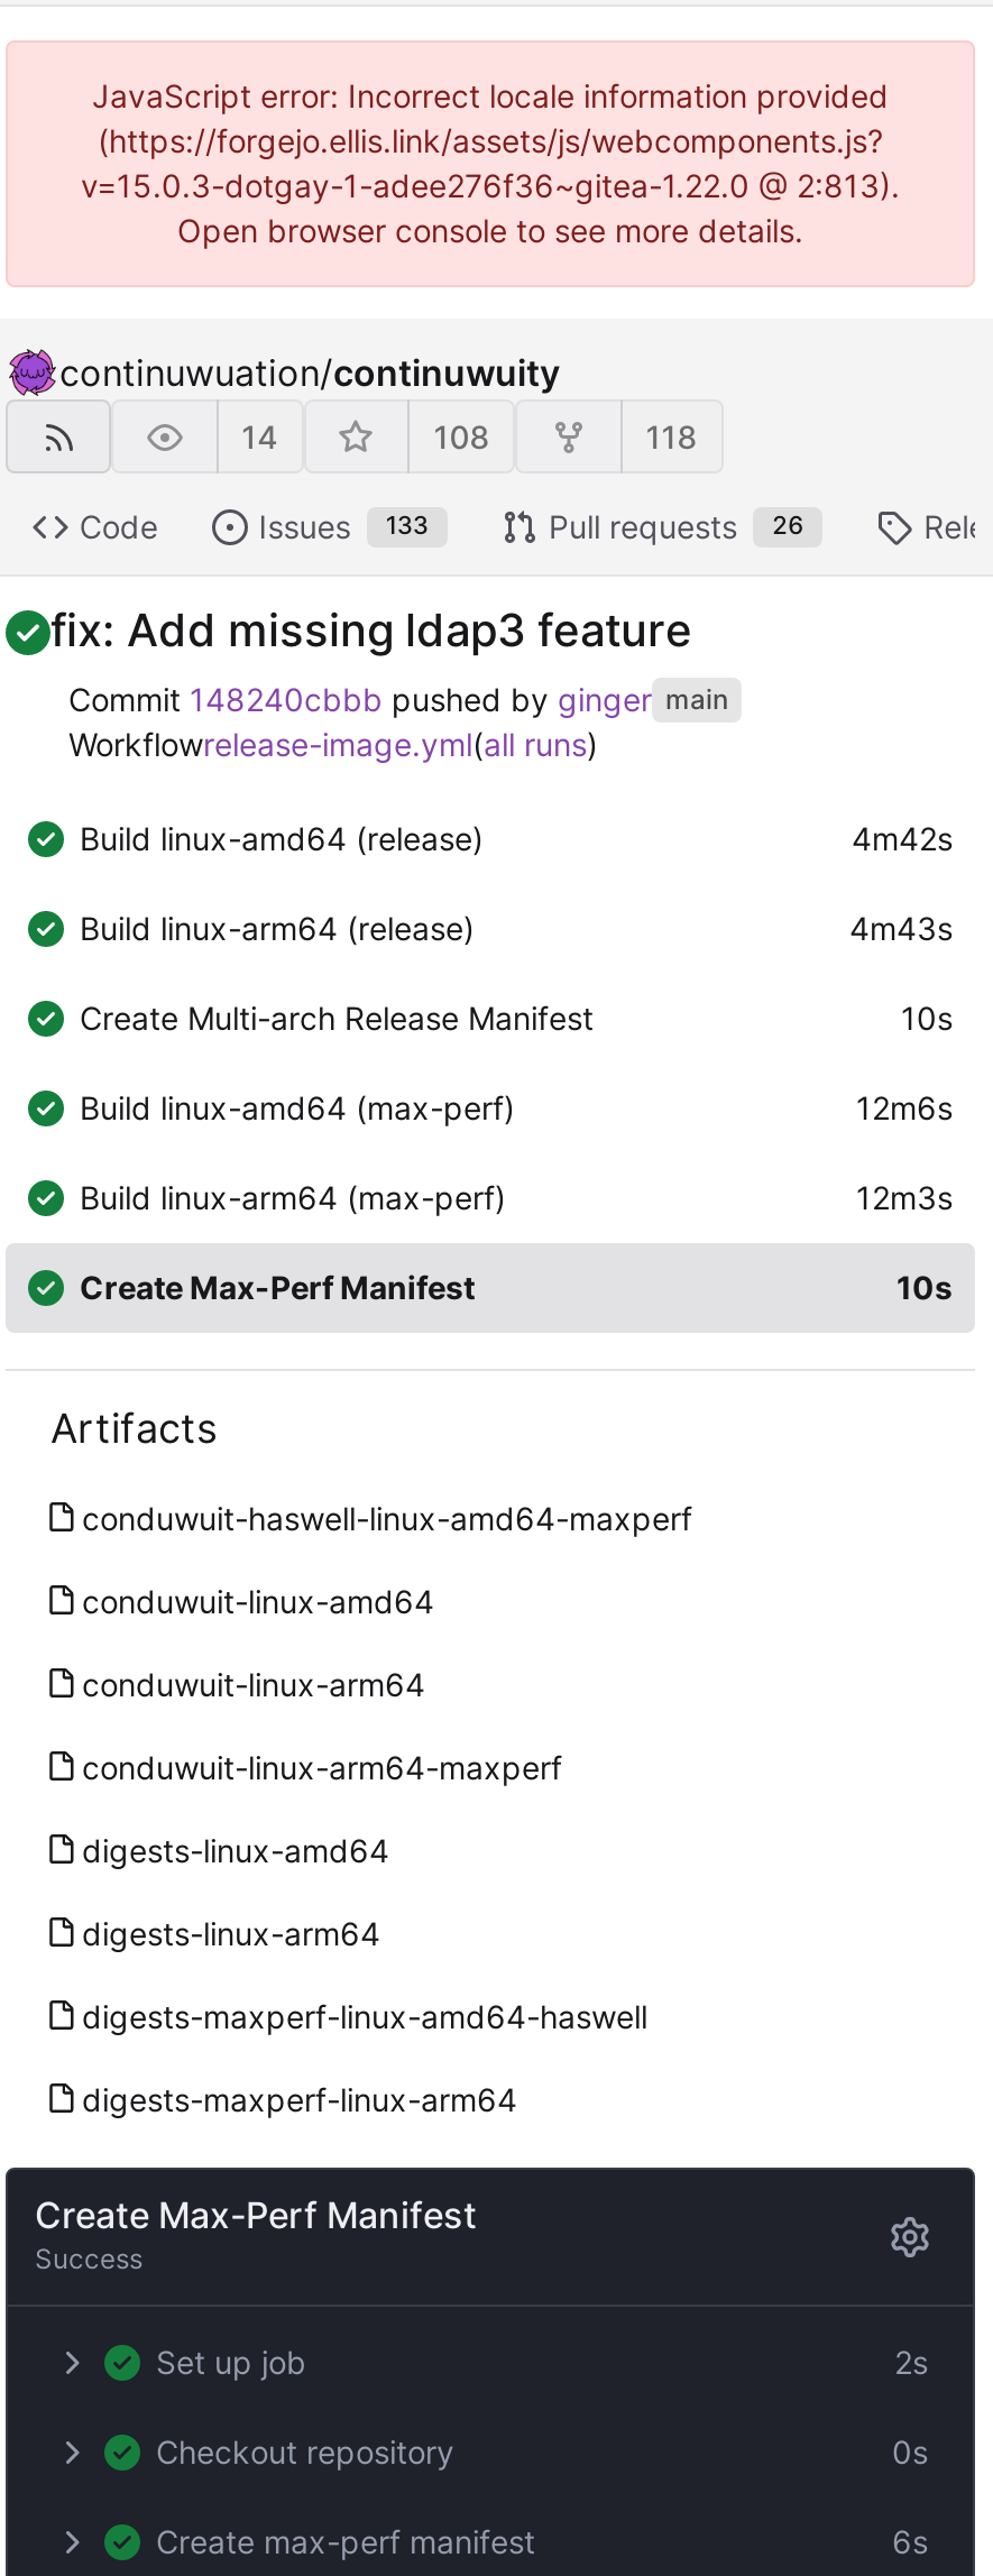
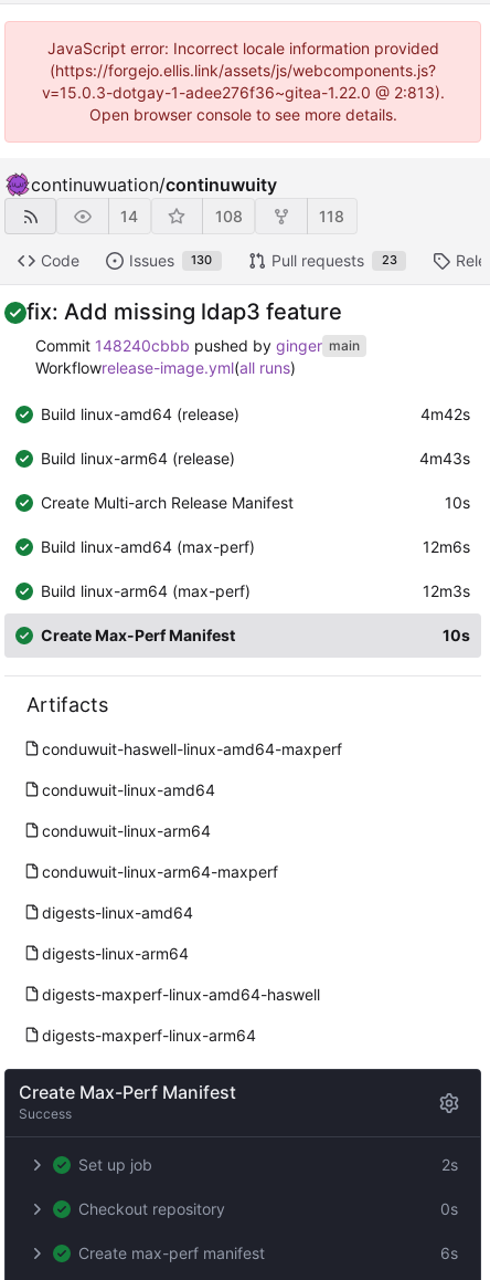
[259,508,428,546] Issues 133 -> [129,251,212,270] Issues 130
[549,508,804,546] Pull requests 26 -> [271,251,397,270] Pull requests 23

